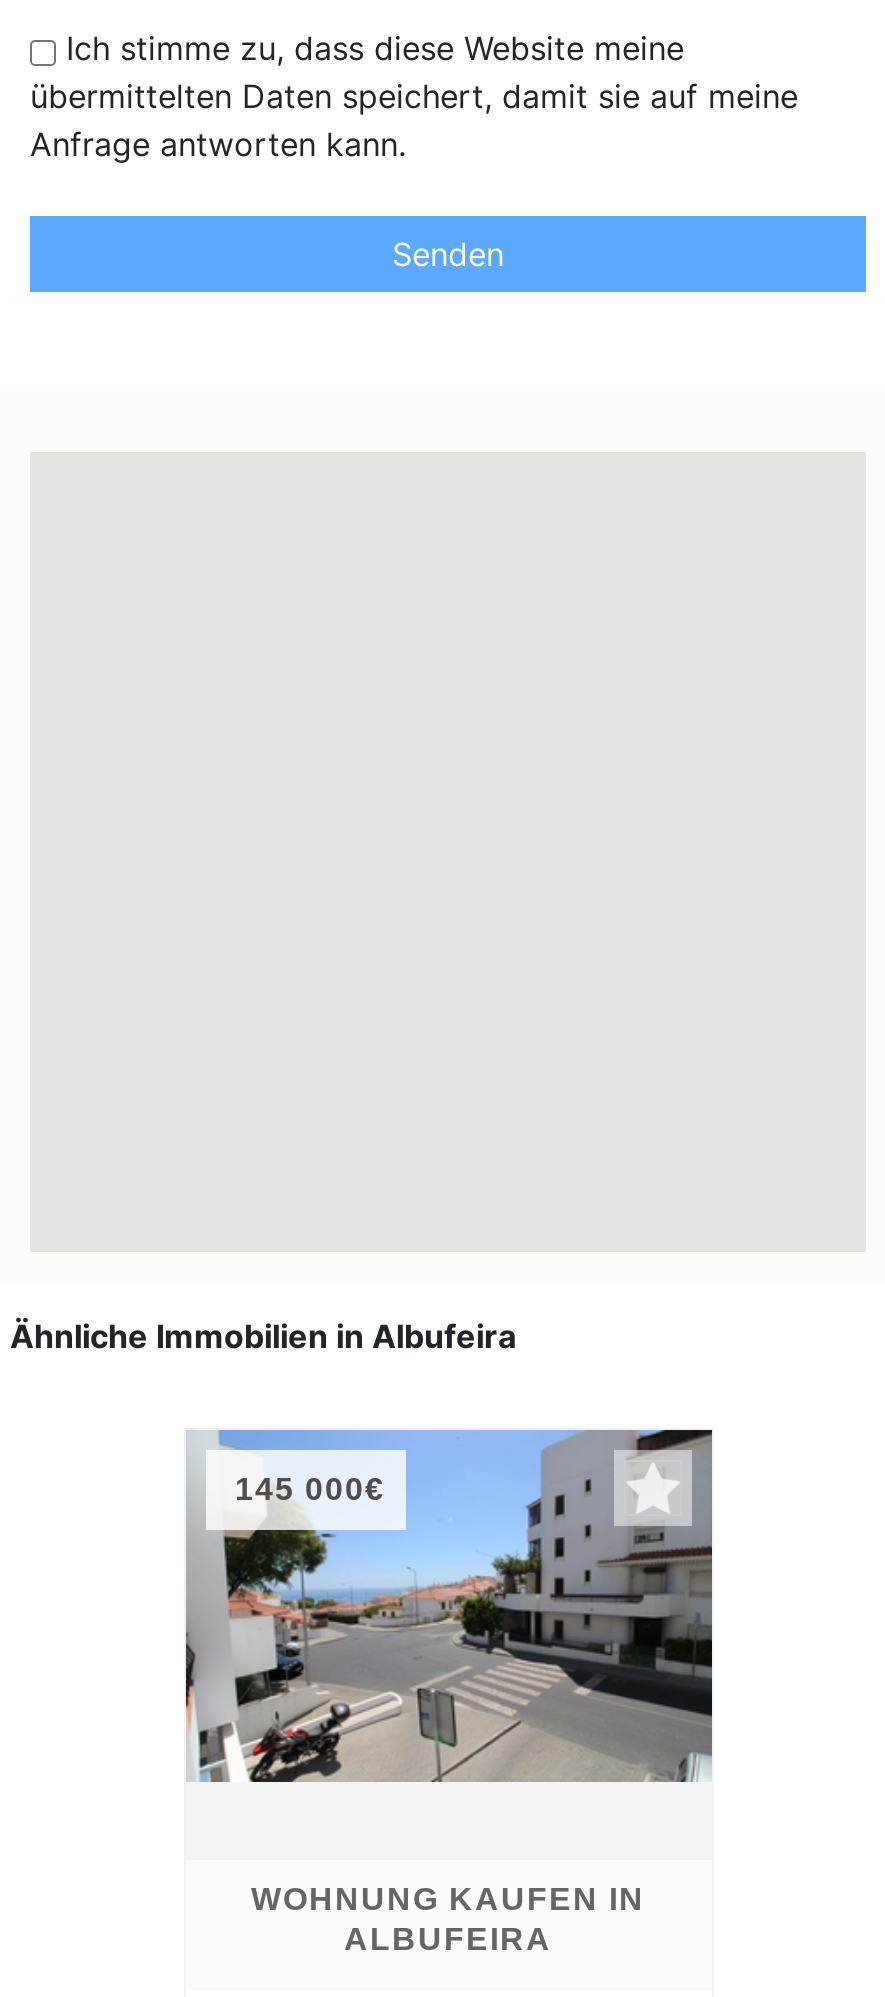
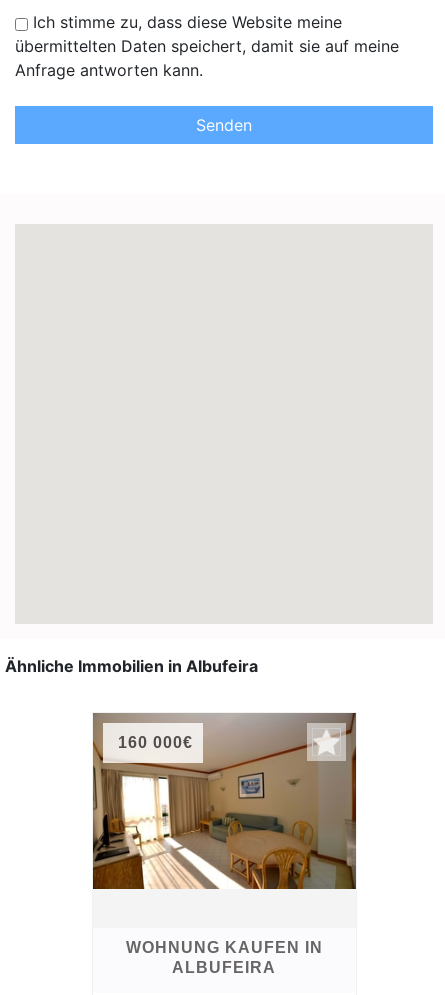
[184,1428,714,1784] [image] | 145 000€ -> [92,712,357,890] [image] | 160 000€

